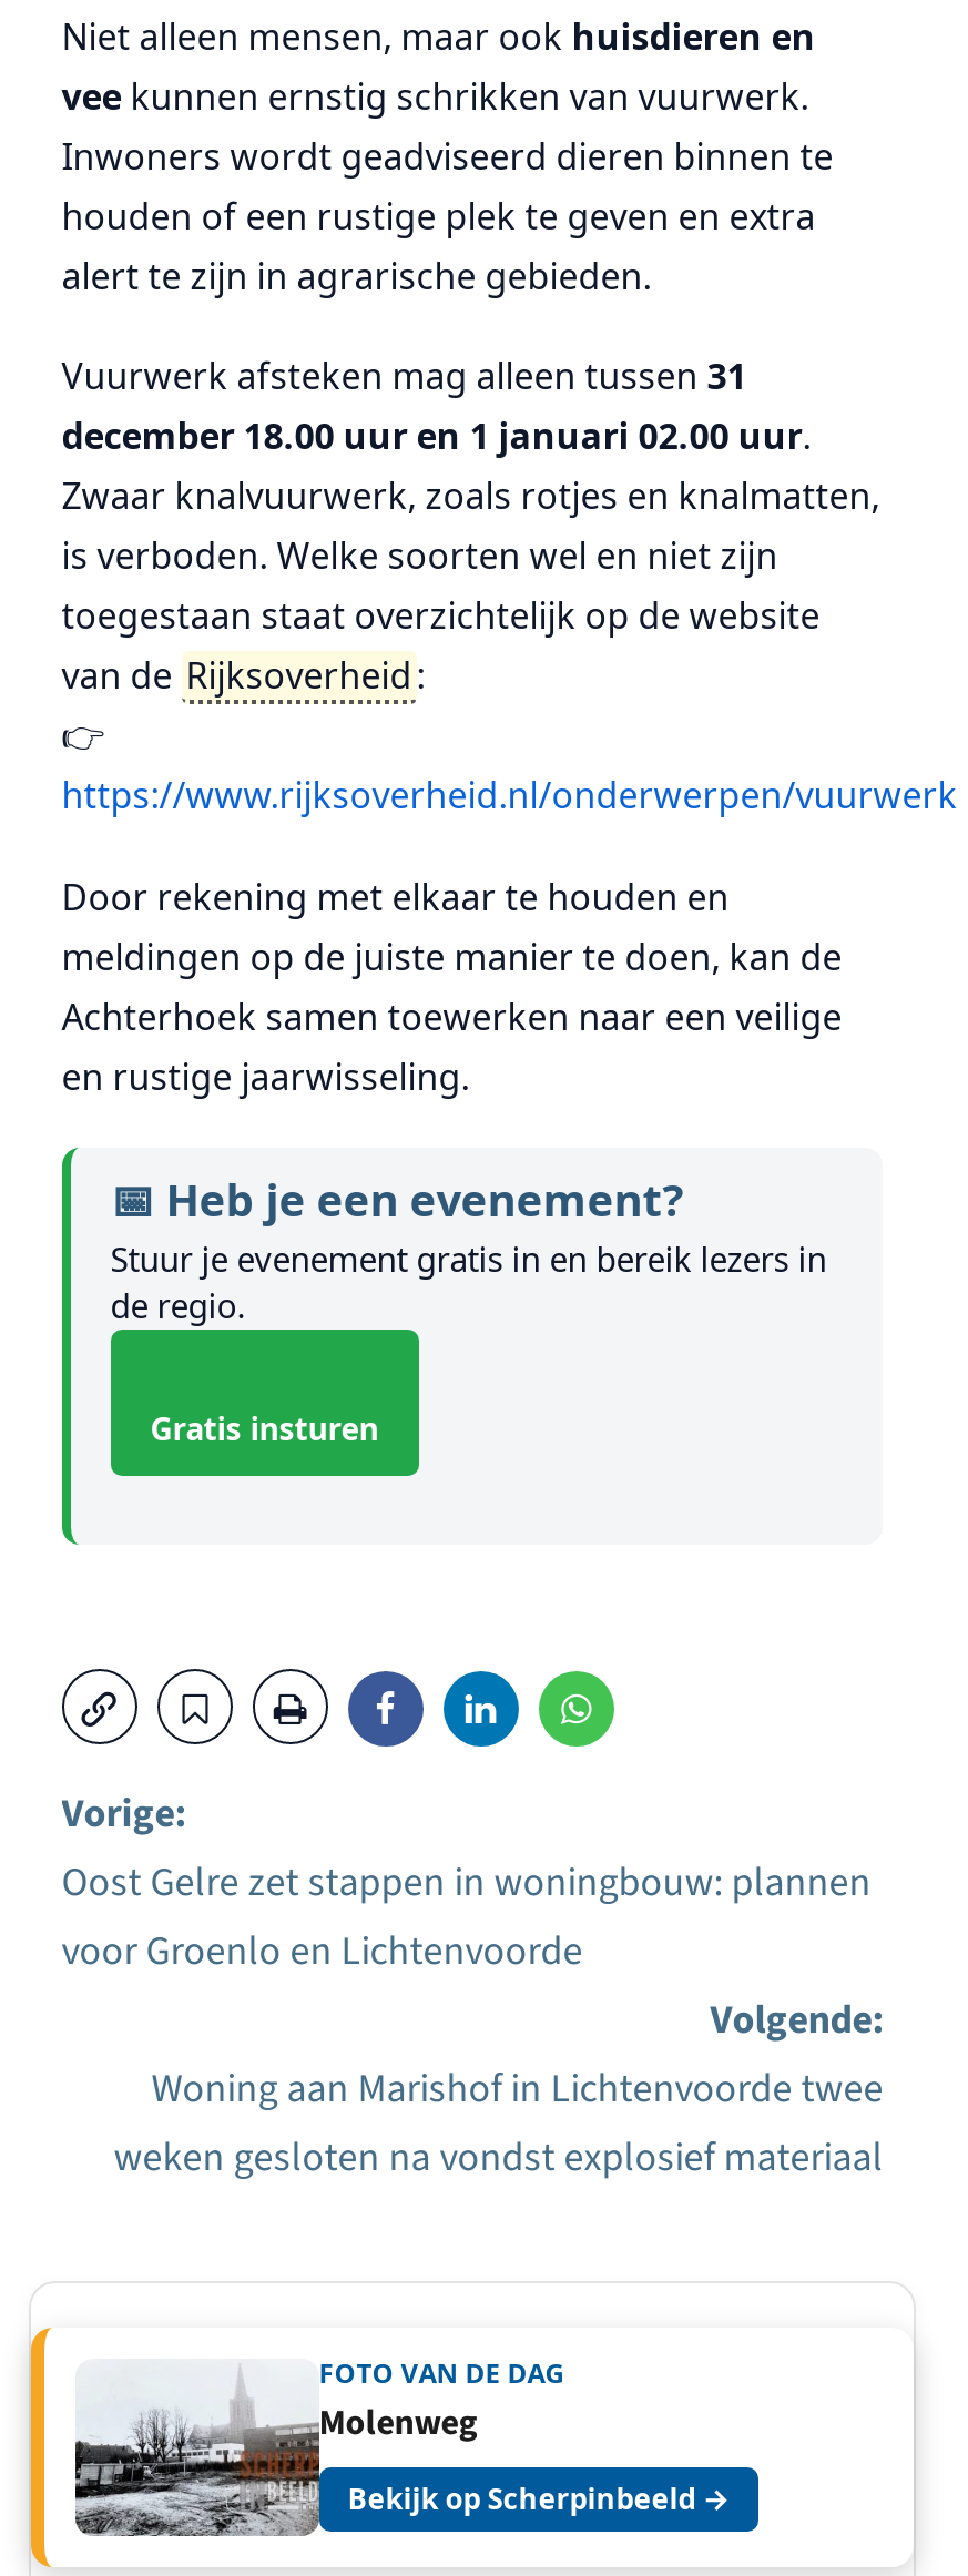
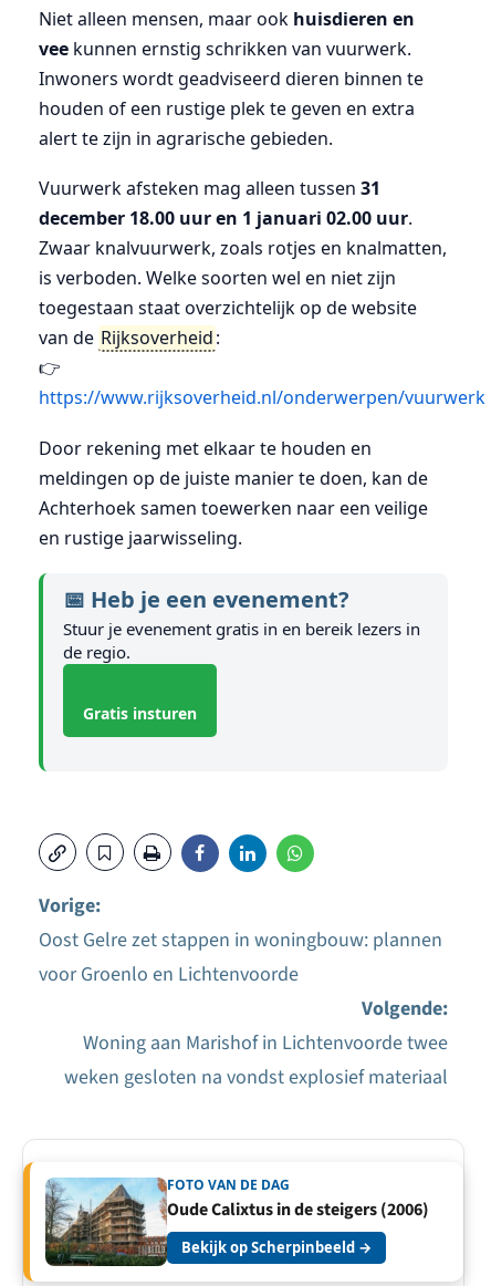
[75,2361,478,2538] [image] | Molenweg -> [44,1178,429,1267] [image] | Oude Calixtus in de steigers (2006)

